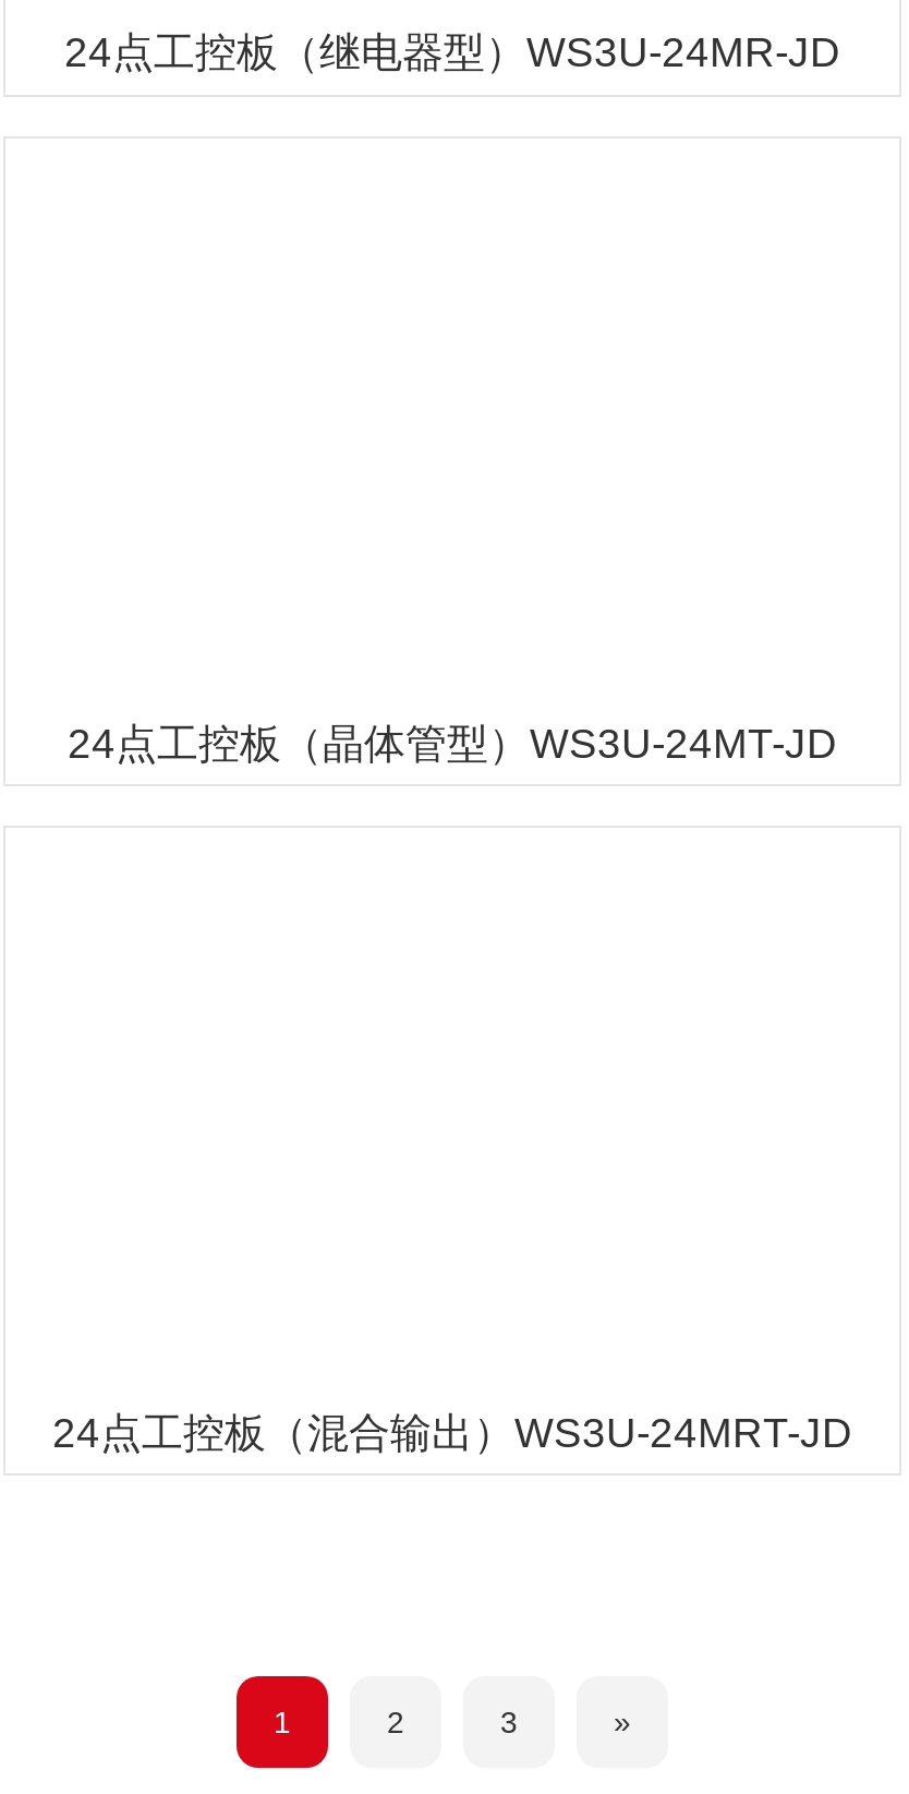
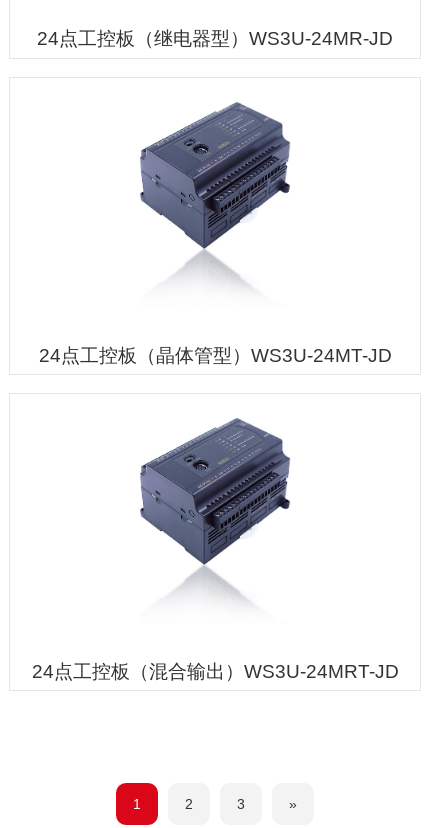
none -> [139,101,291,285] [image]
none -> [139,417,291,601] [image]

